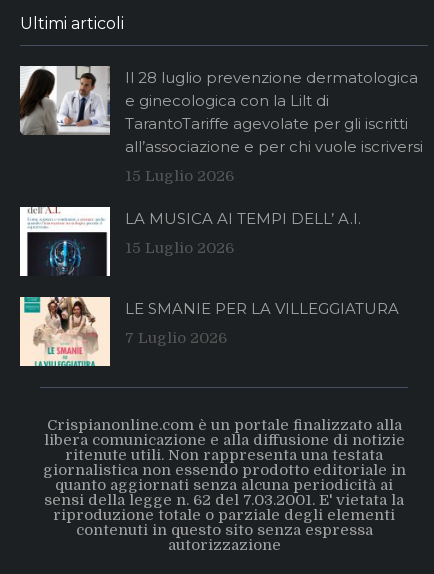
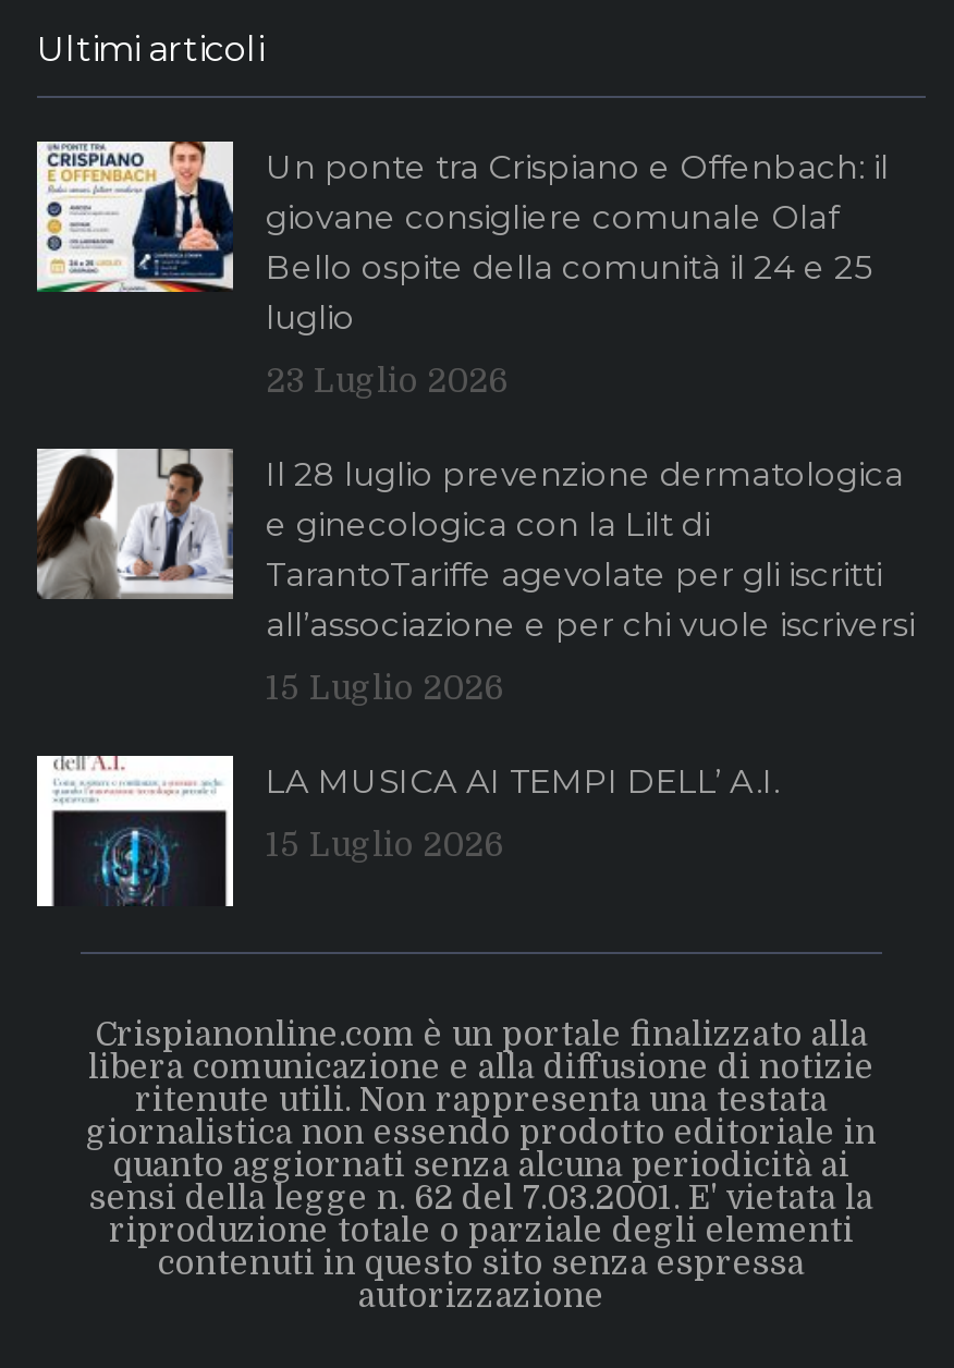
none -> [35,142,889,401] [image] | Un ponte tra Crispiano e Offenbach: il | giovane consigliere comunale Olaf | Bello ospite della comunità il 24 e 25 | luglio | 23 Luglio 2026
moved [18,64,423,257] -> [33,444,915,865]: [image] | Il 28 luglio prevenzione dermatologica | e ginecologica con la Lilt di | TarantoTariffe agevolate per gli iscritti | all’associazione e per chi vuole iscriversi | 15 Luglio 2026 | LA MUSICA AI TEMPI DELL’ A.I. | 15 Luglio 2026
[20,296,399,367] [image] | LE SMANIE PER LA VILLEGGIATURA | 7 Luglio 2026 -> none

